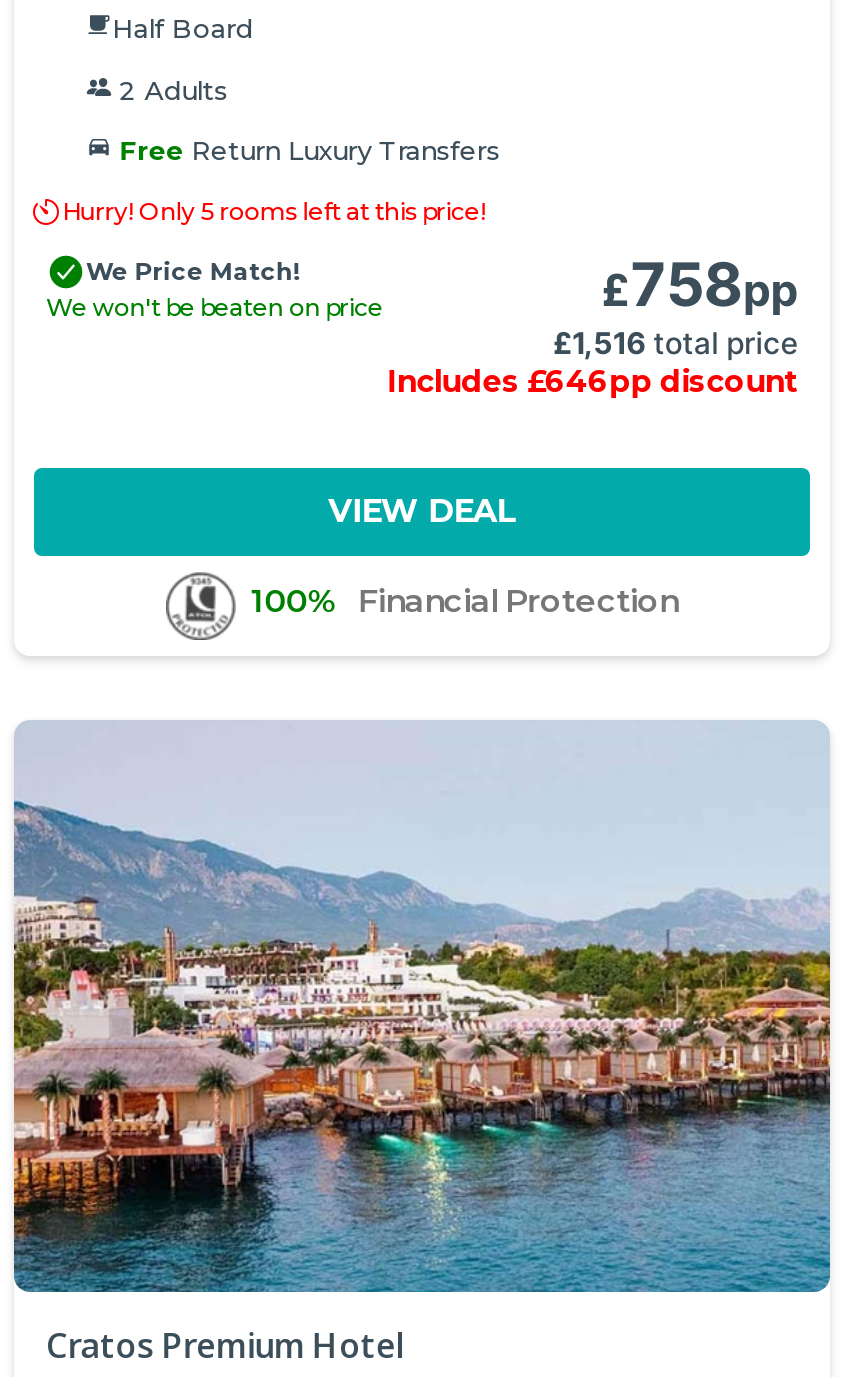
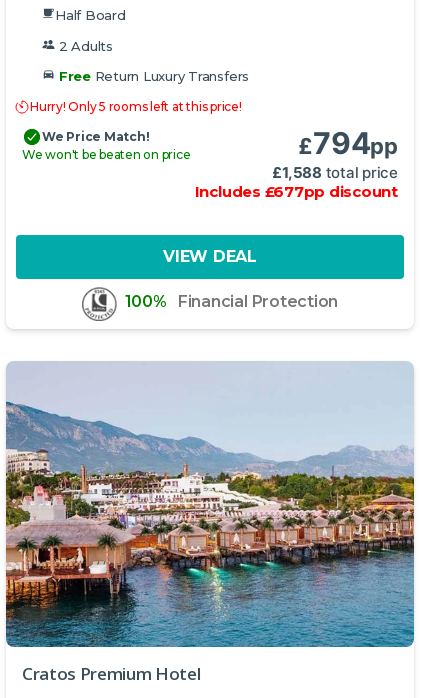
[601,247,798,319] £758pp -> [298,124,398,160] £794pp
[553,323,798,361] £1,516 total price -> [272,162,398,181] £1,588 total price
[387,361,798,399] Includes £646pp discount -> [195,181,398,200] Includes £677pp discount

